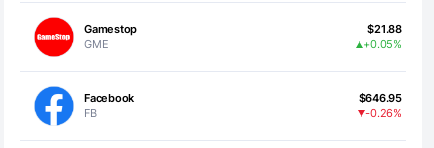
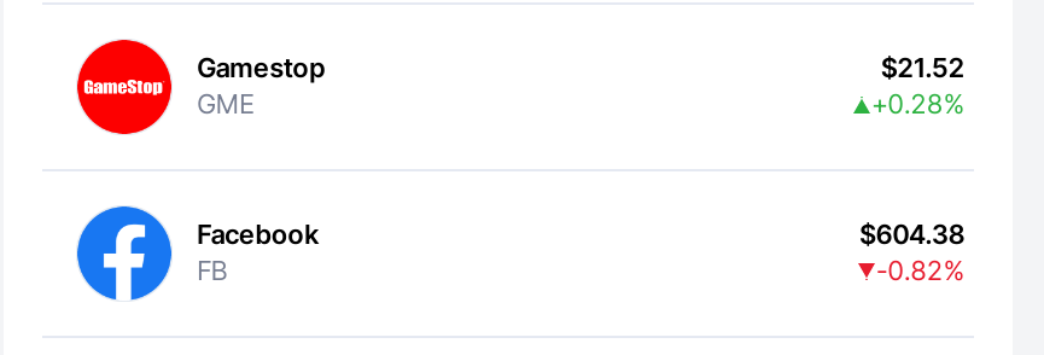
[367,22,402,36] $21.88 -> [881,51,964,85] $21.52
[363,37,402,51] +0.05% -> [871,88,964,121] +0.28%
[358,91,402,105] $646.95 -> [859,218,964,252] $604.38
[365,106,402,120] -0.26% -> [876,254,964,288] -0.82%

